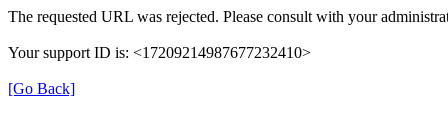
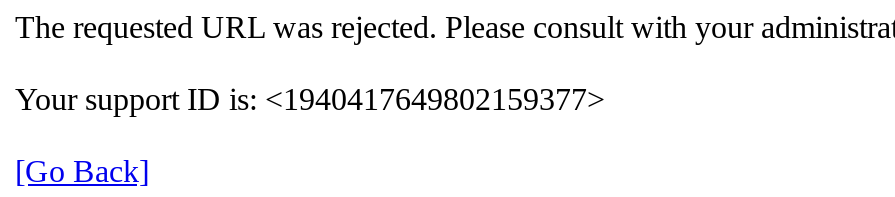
[8,44,311,61] Your support ID is: <17209214987677232410> -> [15,82,605,116] Your support ID is: <1940417649802159377>

